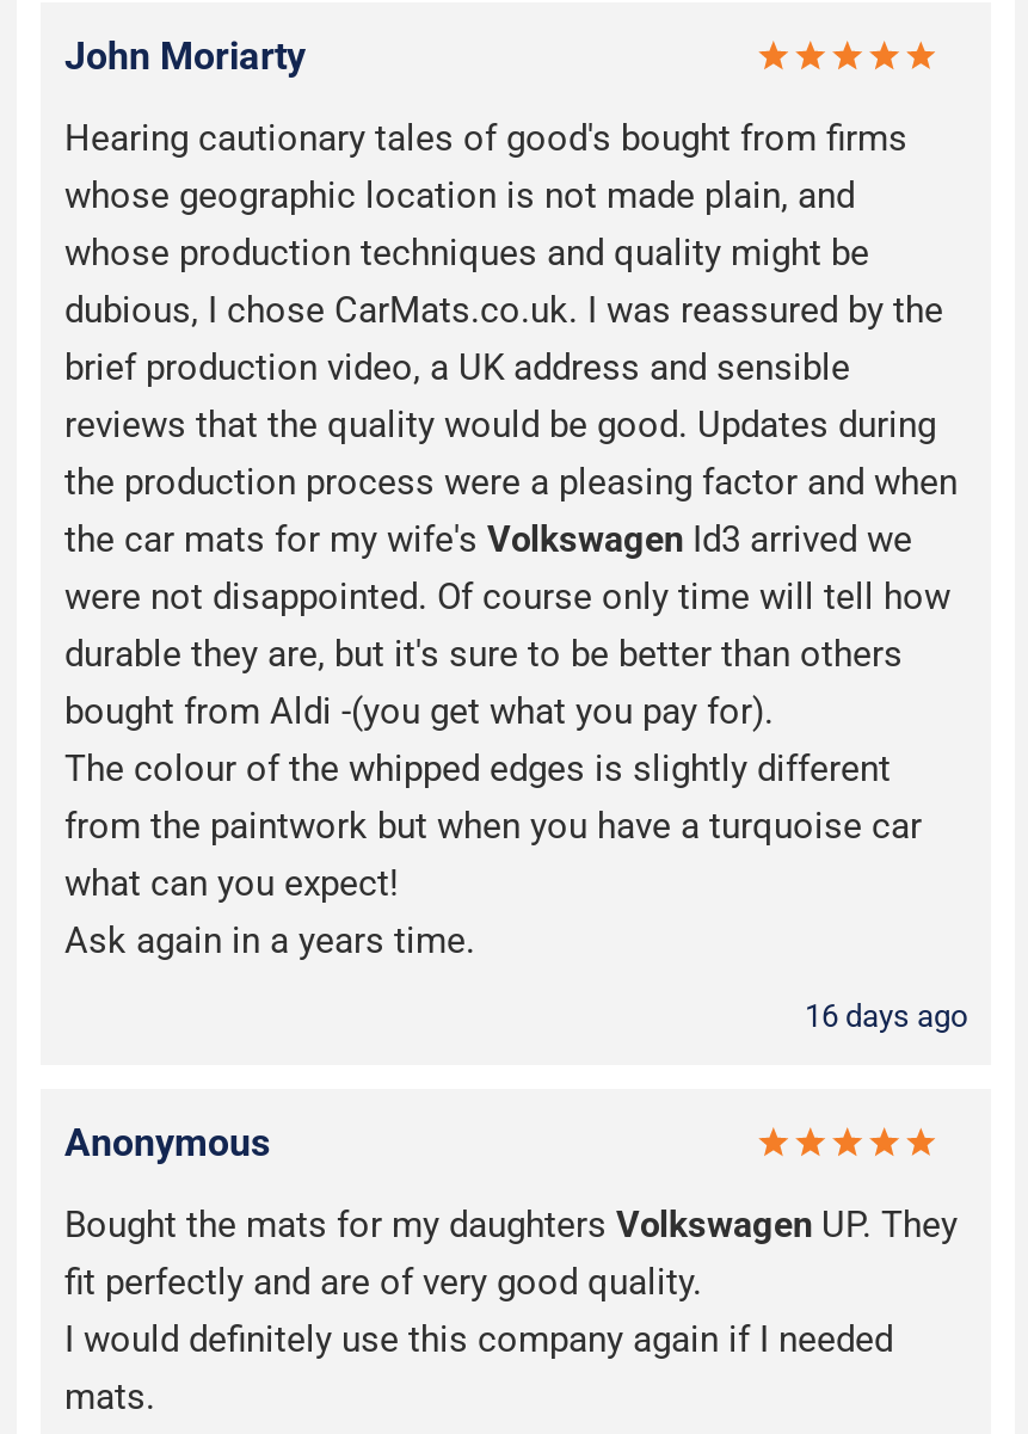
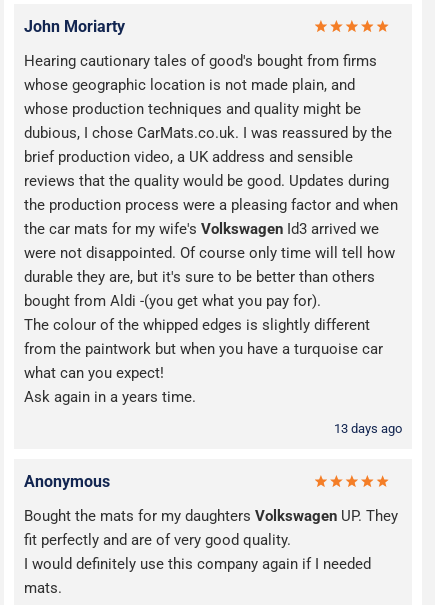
[805,997,967,1033] 16 days ago -> [334,421,402,436] 13 days ago

